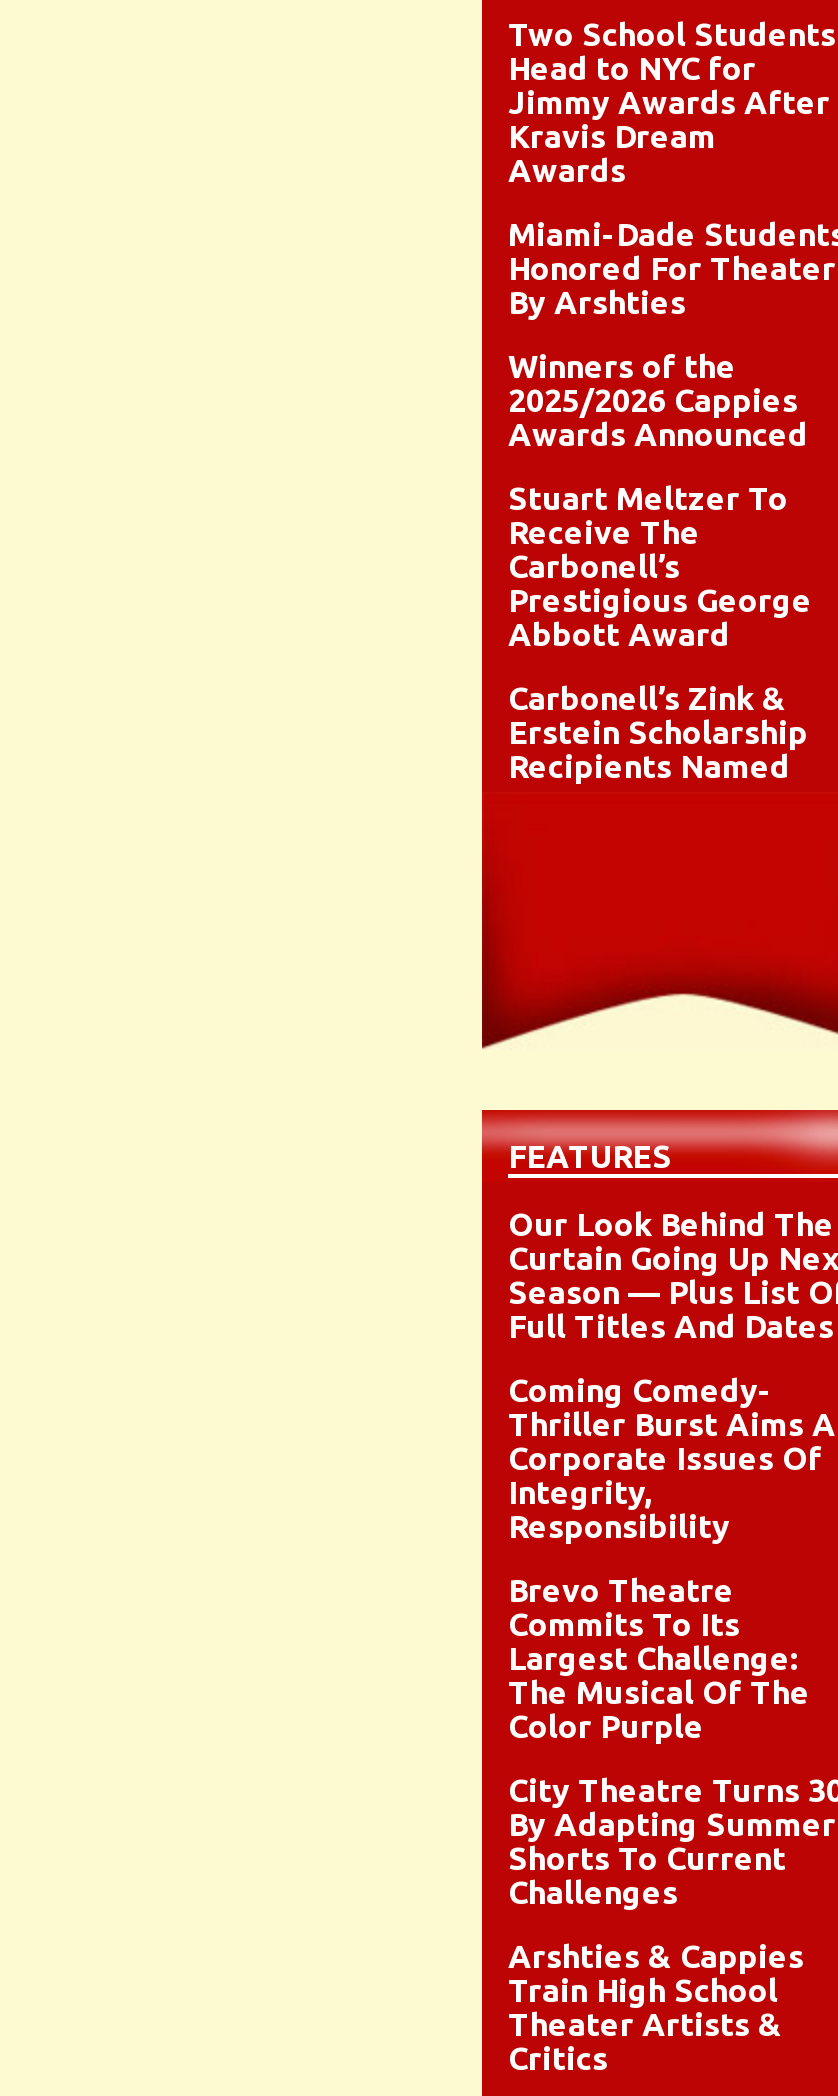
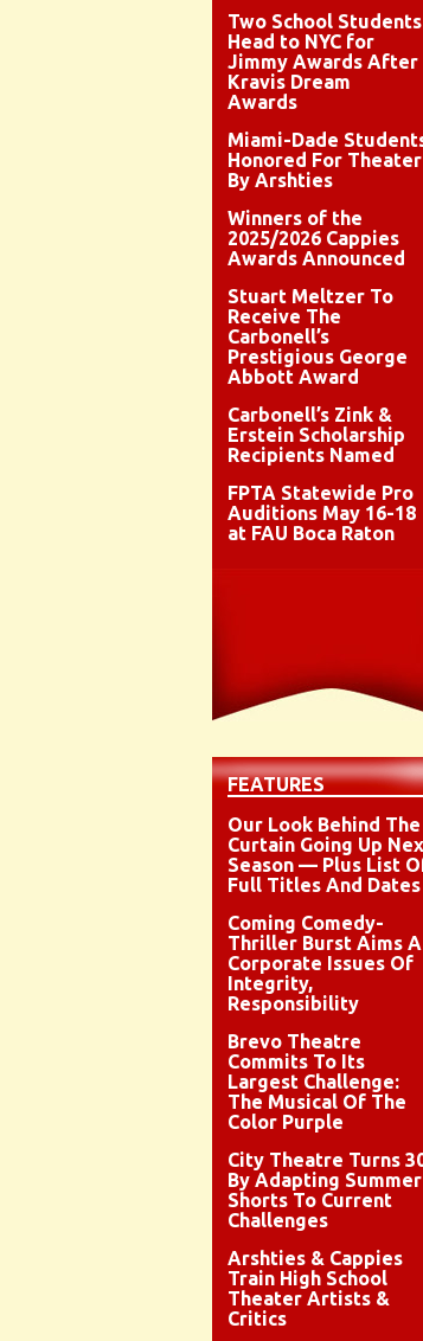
none -> [227,482,416,544] FPTA Statewide Pro | Auditions May 16-18 | at FAU Boca Raton

